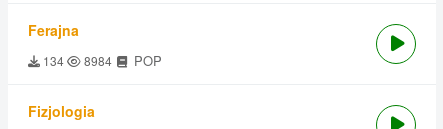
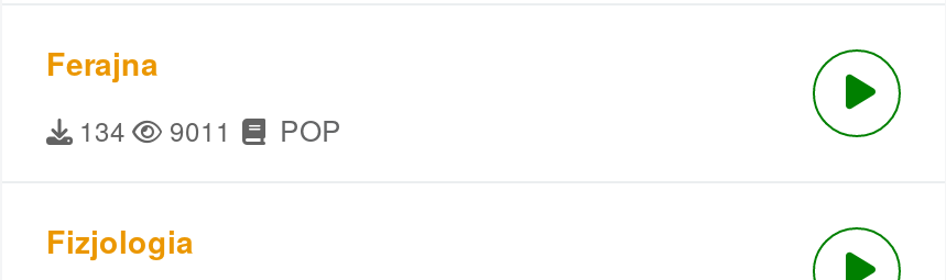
[40,51,162,70] 134 8984 POP -> [73,109,341,150] 134 9011 POP

